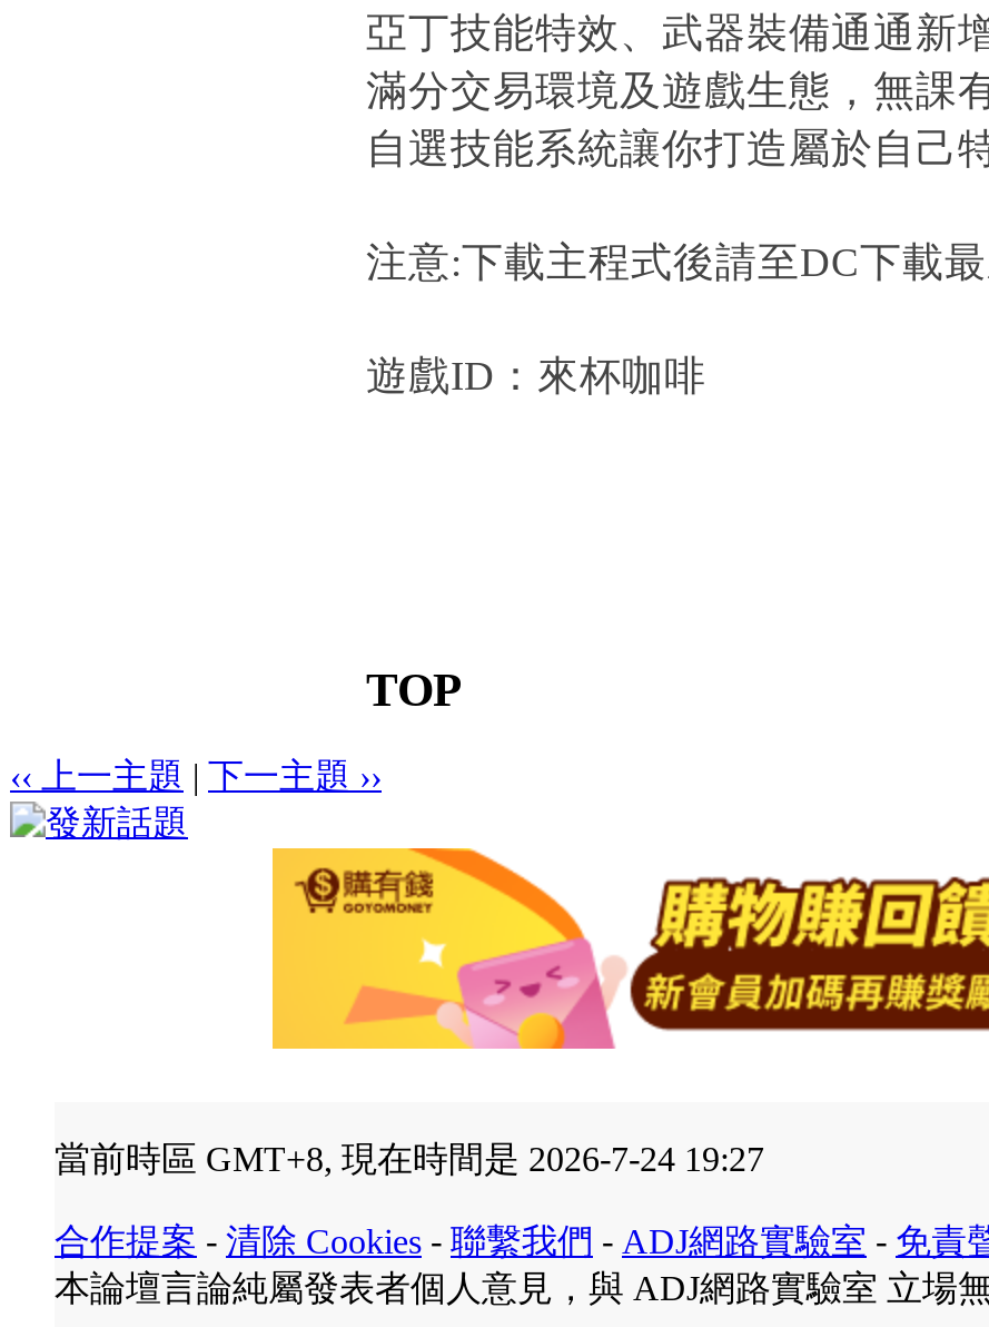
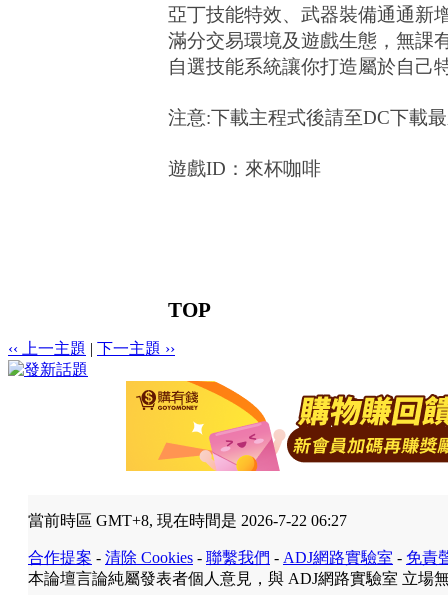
[55,1140,764,1178] 當前時區 GMT+8, 現在時間是 2026-7-24 19:27 -> [28,512,347,529] 當前時區 GMT+8, 現在時間是 2026-7-22 06:27

